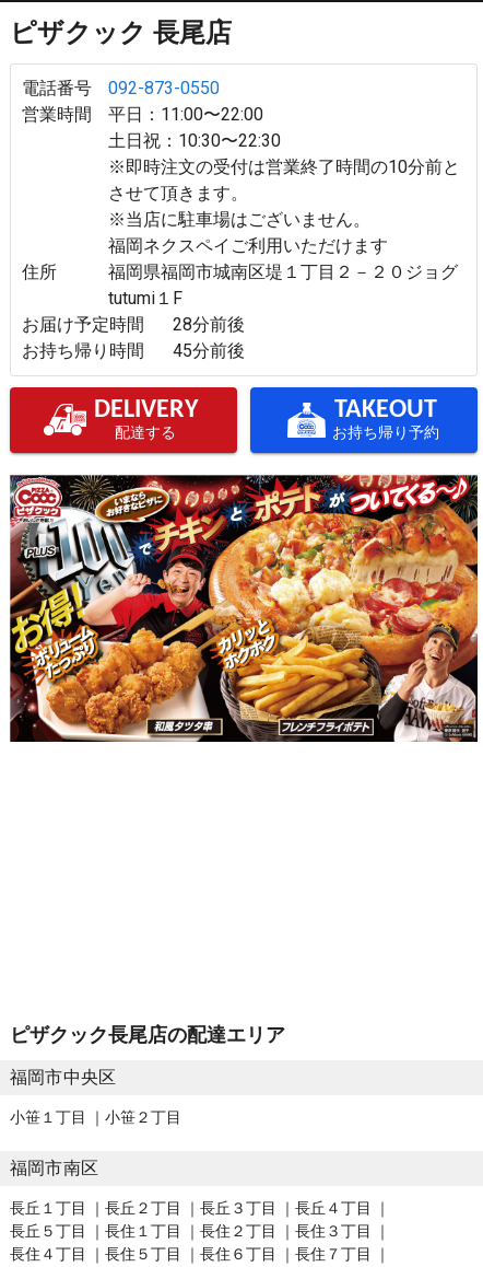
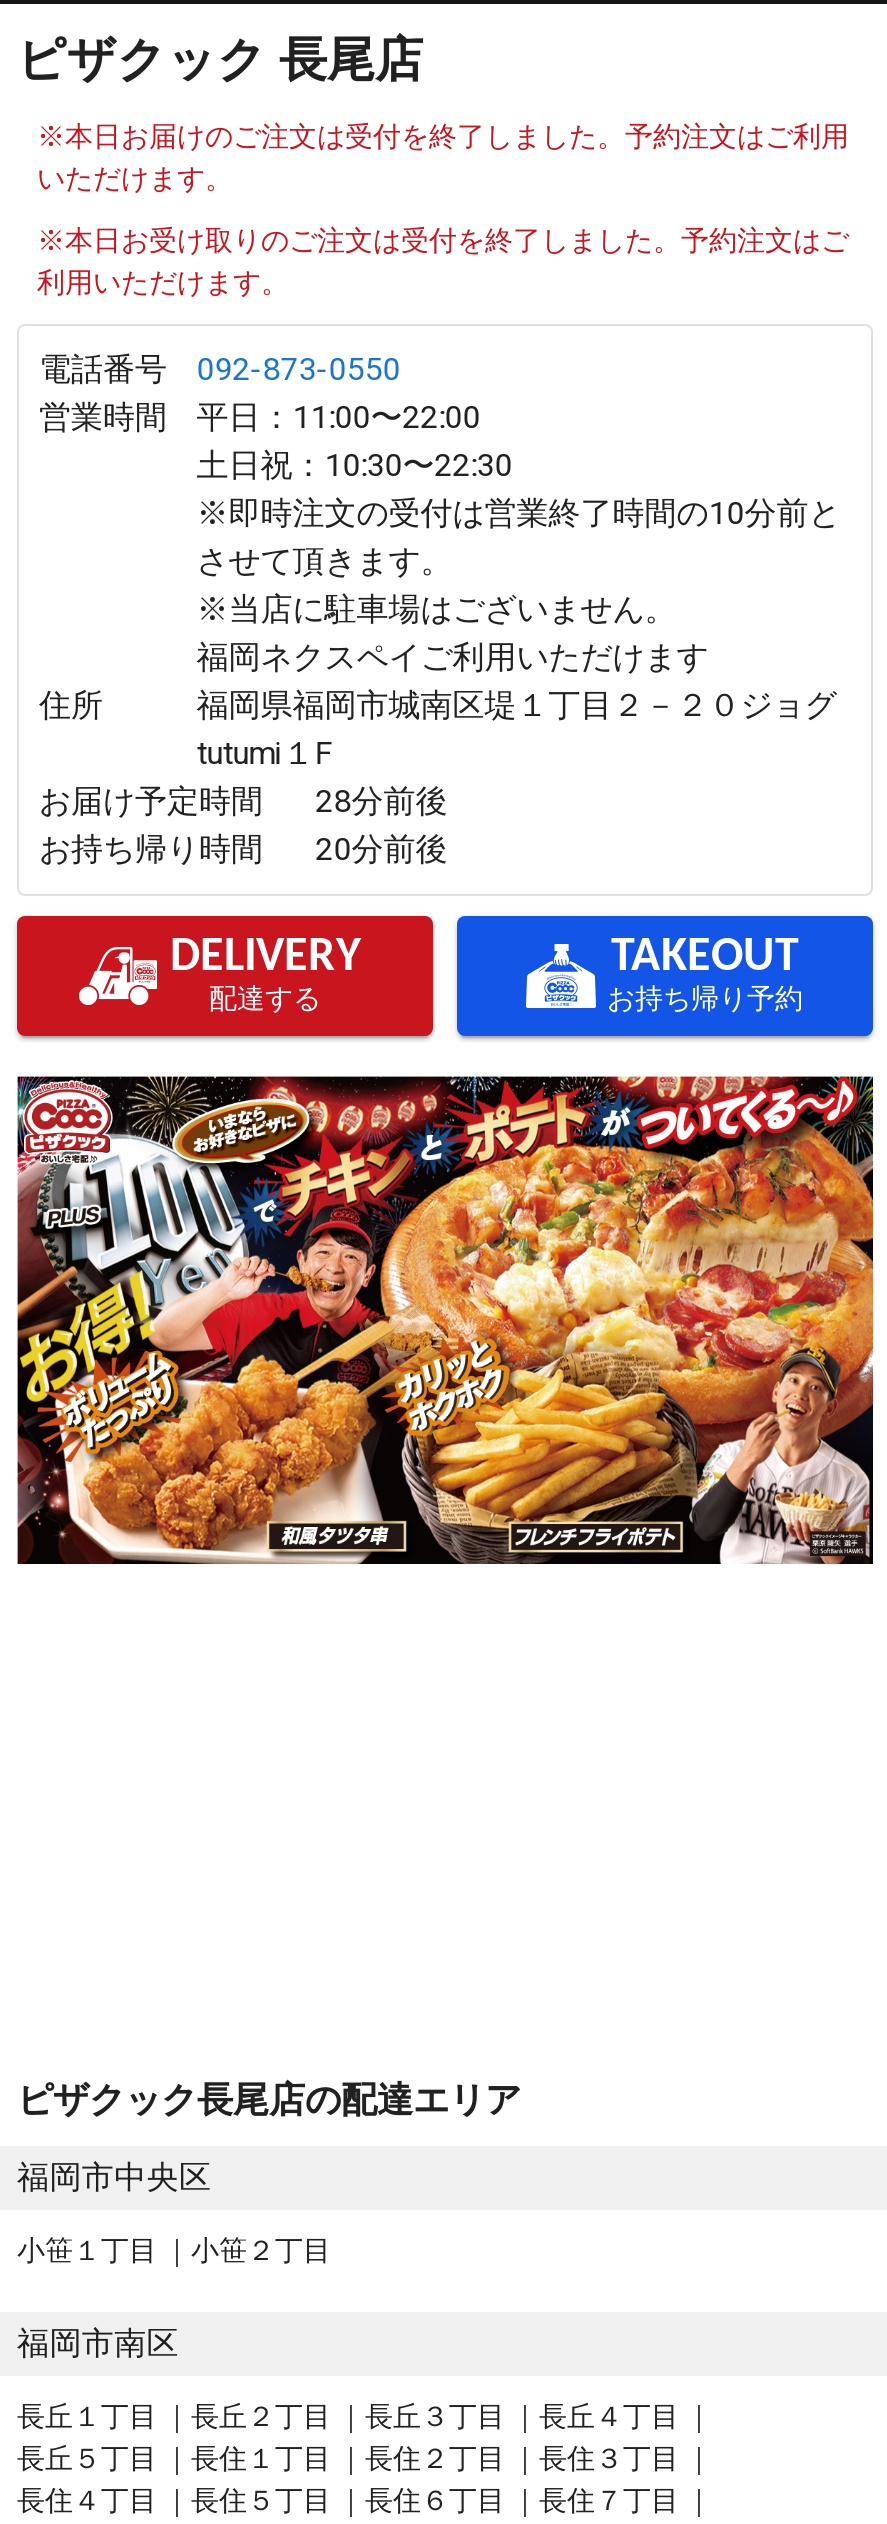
none -> [37,120,849,298] ※本日お届けのご注文は受付を終了しました。予約注文はご利用 | いただけます。 | ※本日お受け取りのご注文は受付を終了しました。予約注文はご | 利用いただけます。
[22,340,245,361] お持ち帰り時間 45分前後 -> [39,830,448,868] お持ち帰り時間 20分前後

